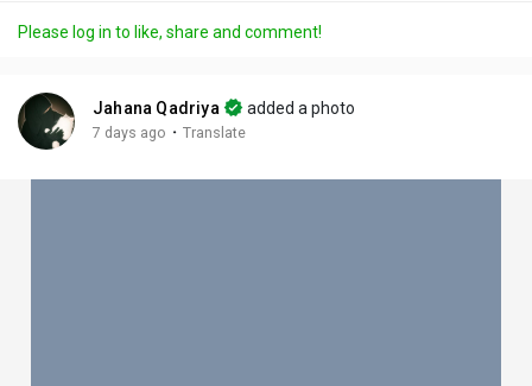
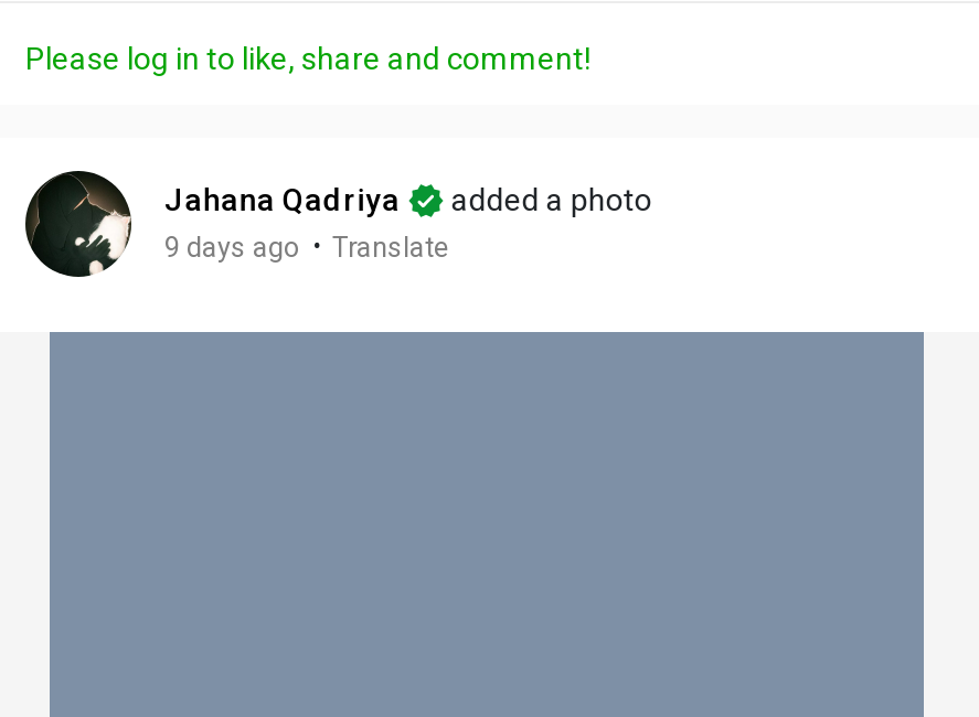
[93,123,246,142] 7 days ago · Translate -> [164,229,449,265] 9 days ago · Translate

